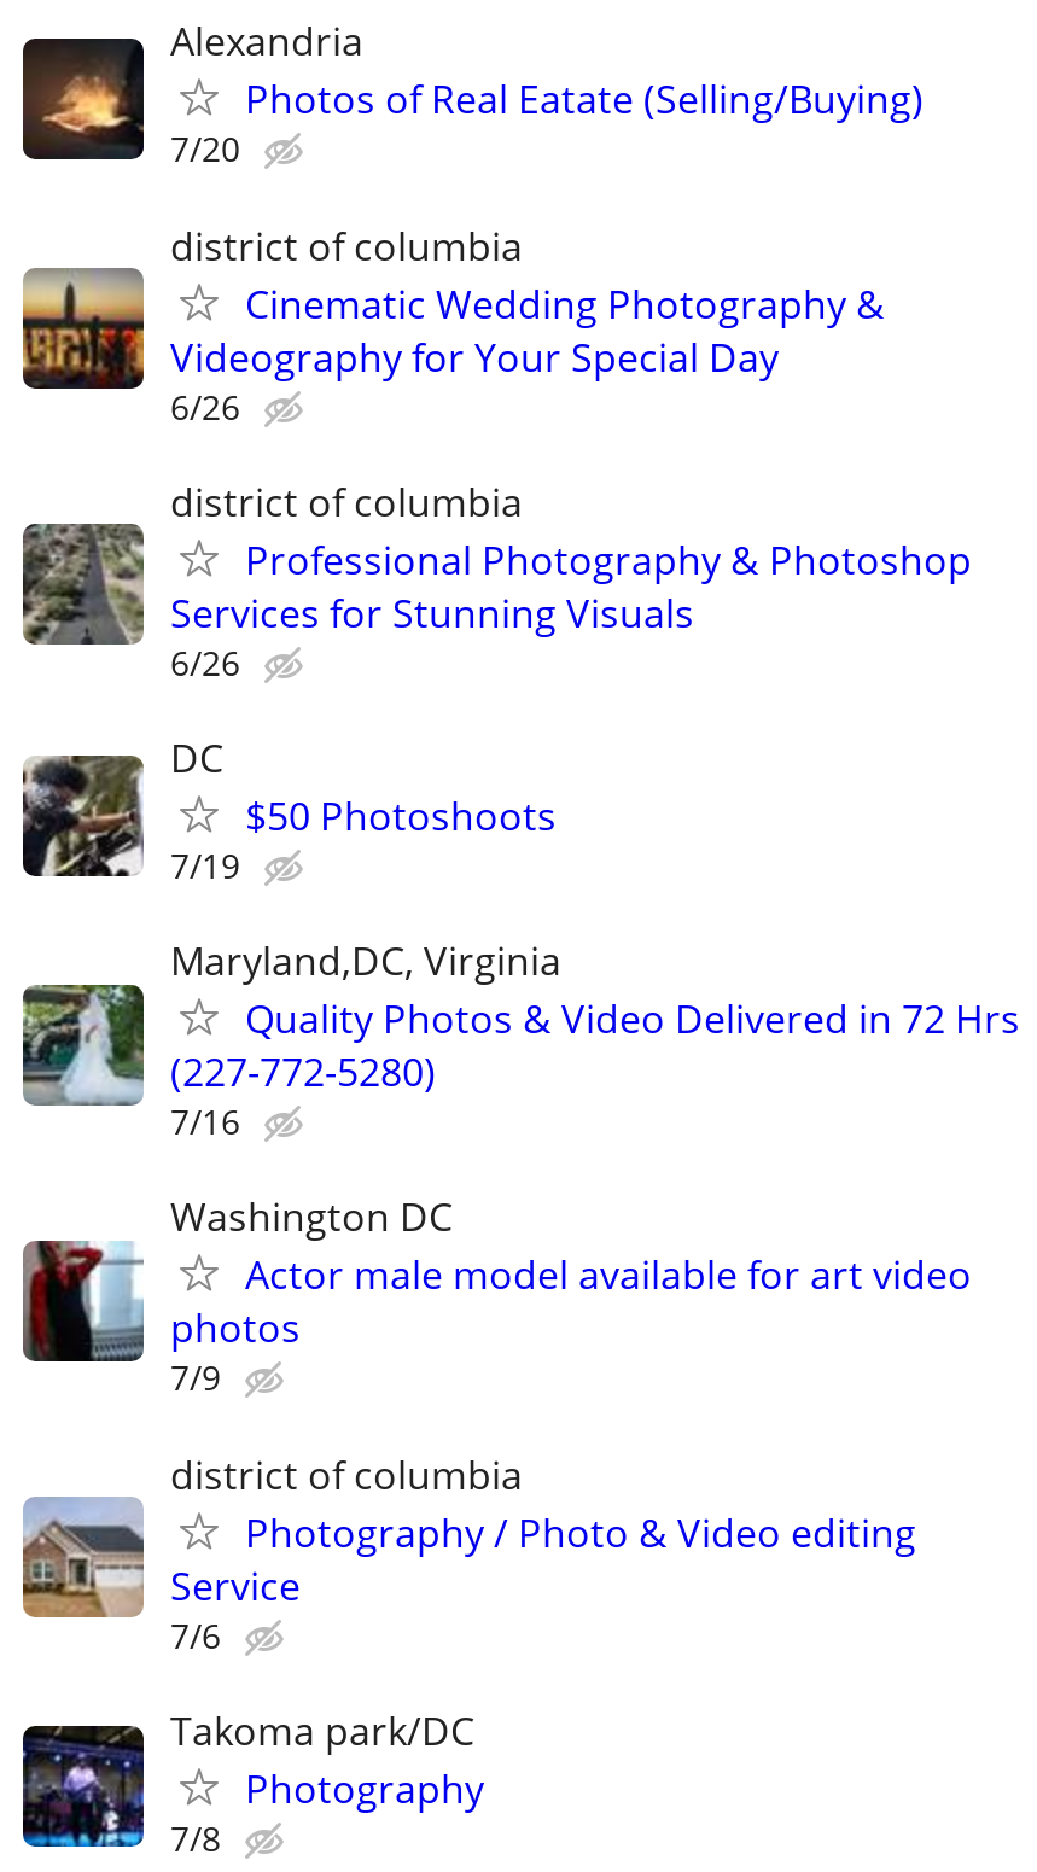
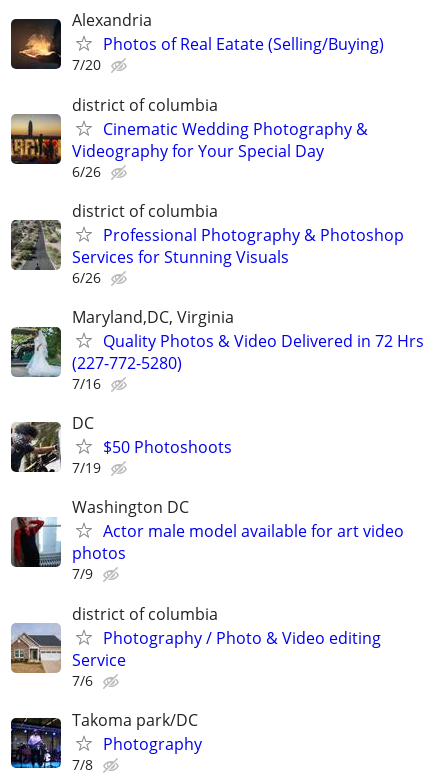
moved [23,731,557,888] -> [10,412,232,477]: [image] | DC | $50 Photoshoots | 7/19
moved [18,935,1020,1145] -> [9,306,424,393]: [image] | Maryland,DC, Virginia | Quality Photos & Video Delivered in 72 Hrs | (227-772-5280) | 7/16

